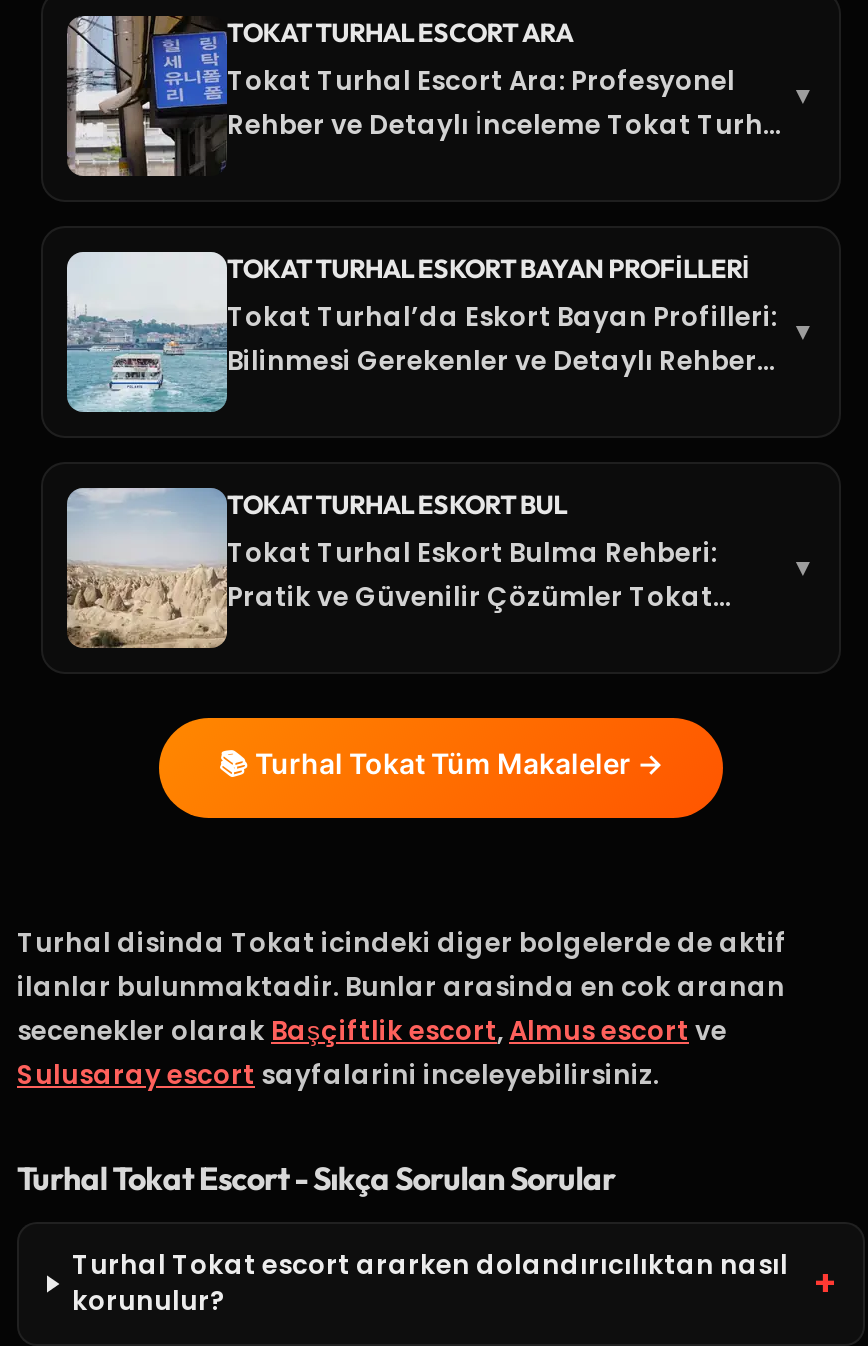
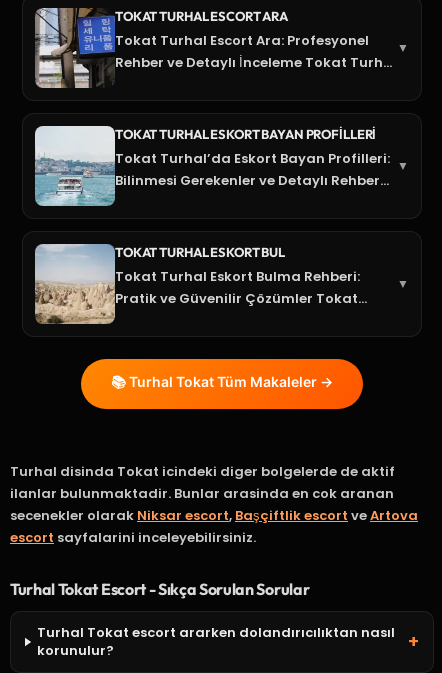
[17,1012,727,1094] secenekler olarak Başçiftlik escort, Almus escort ve | Sulusaray escort sayfalarini inceleyebilirsiniz. -> [10,506,418,547] secenekler olarak Niksar escort, Başçiftlik escort veArtova | escort sayfalarini inceleyebilirsiniz.

